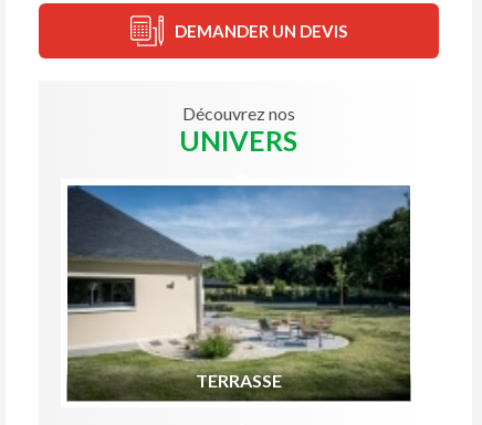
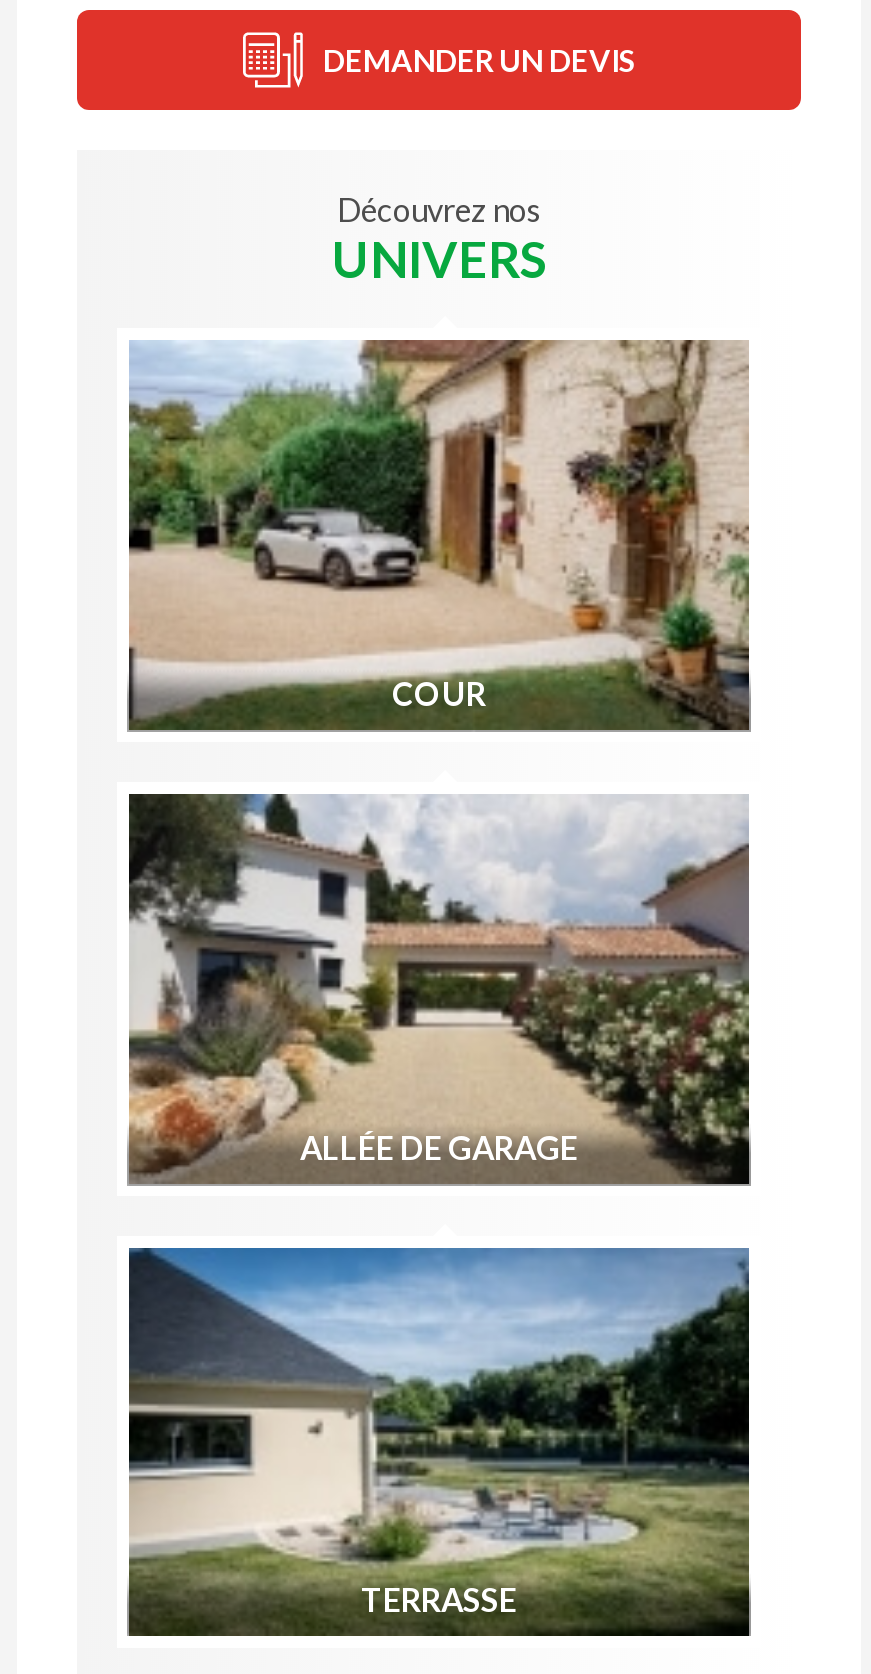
none -> [127,792,753,1186] [image] | ALLÉE DE GARAGE
none -> [129,338,751,732] [image] | COUR

